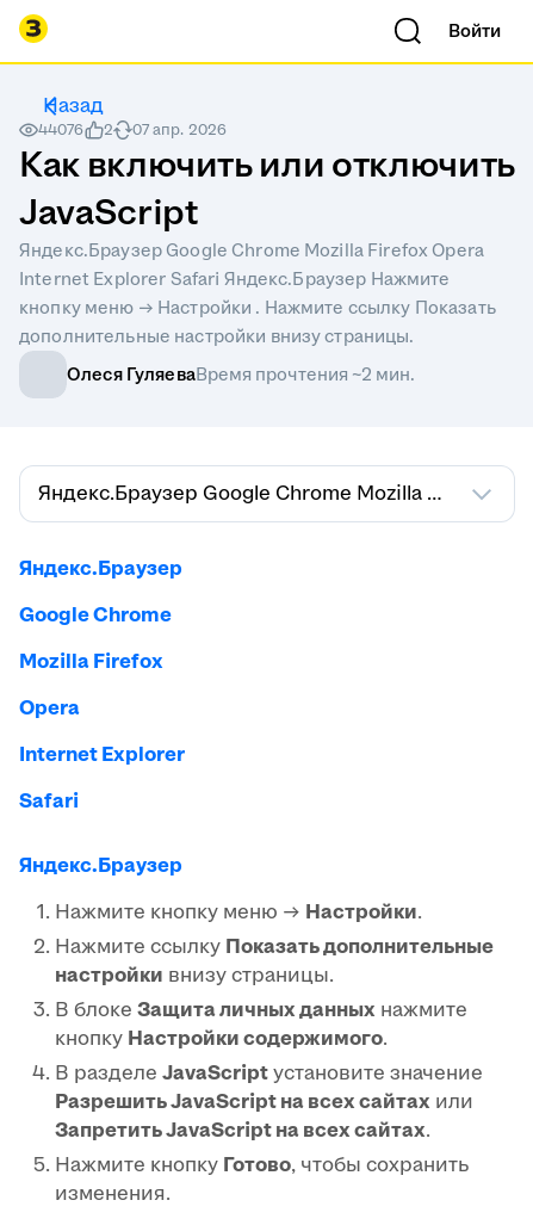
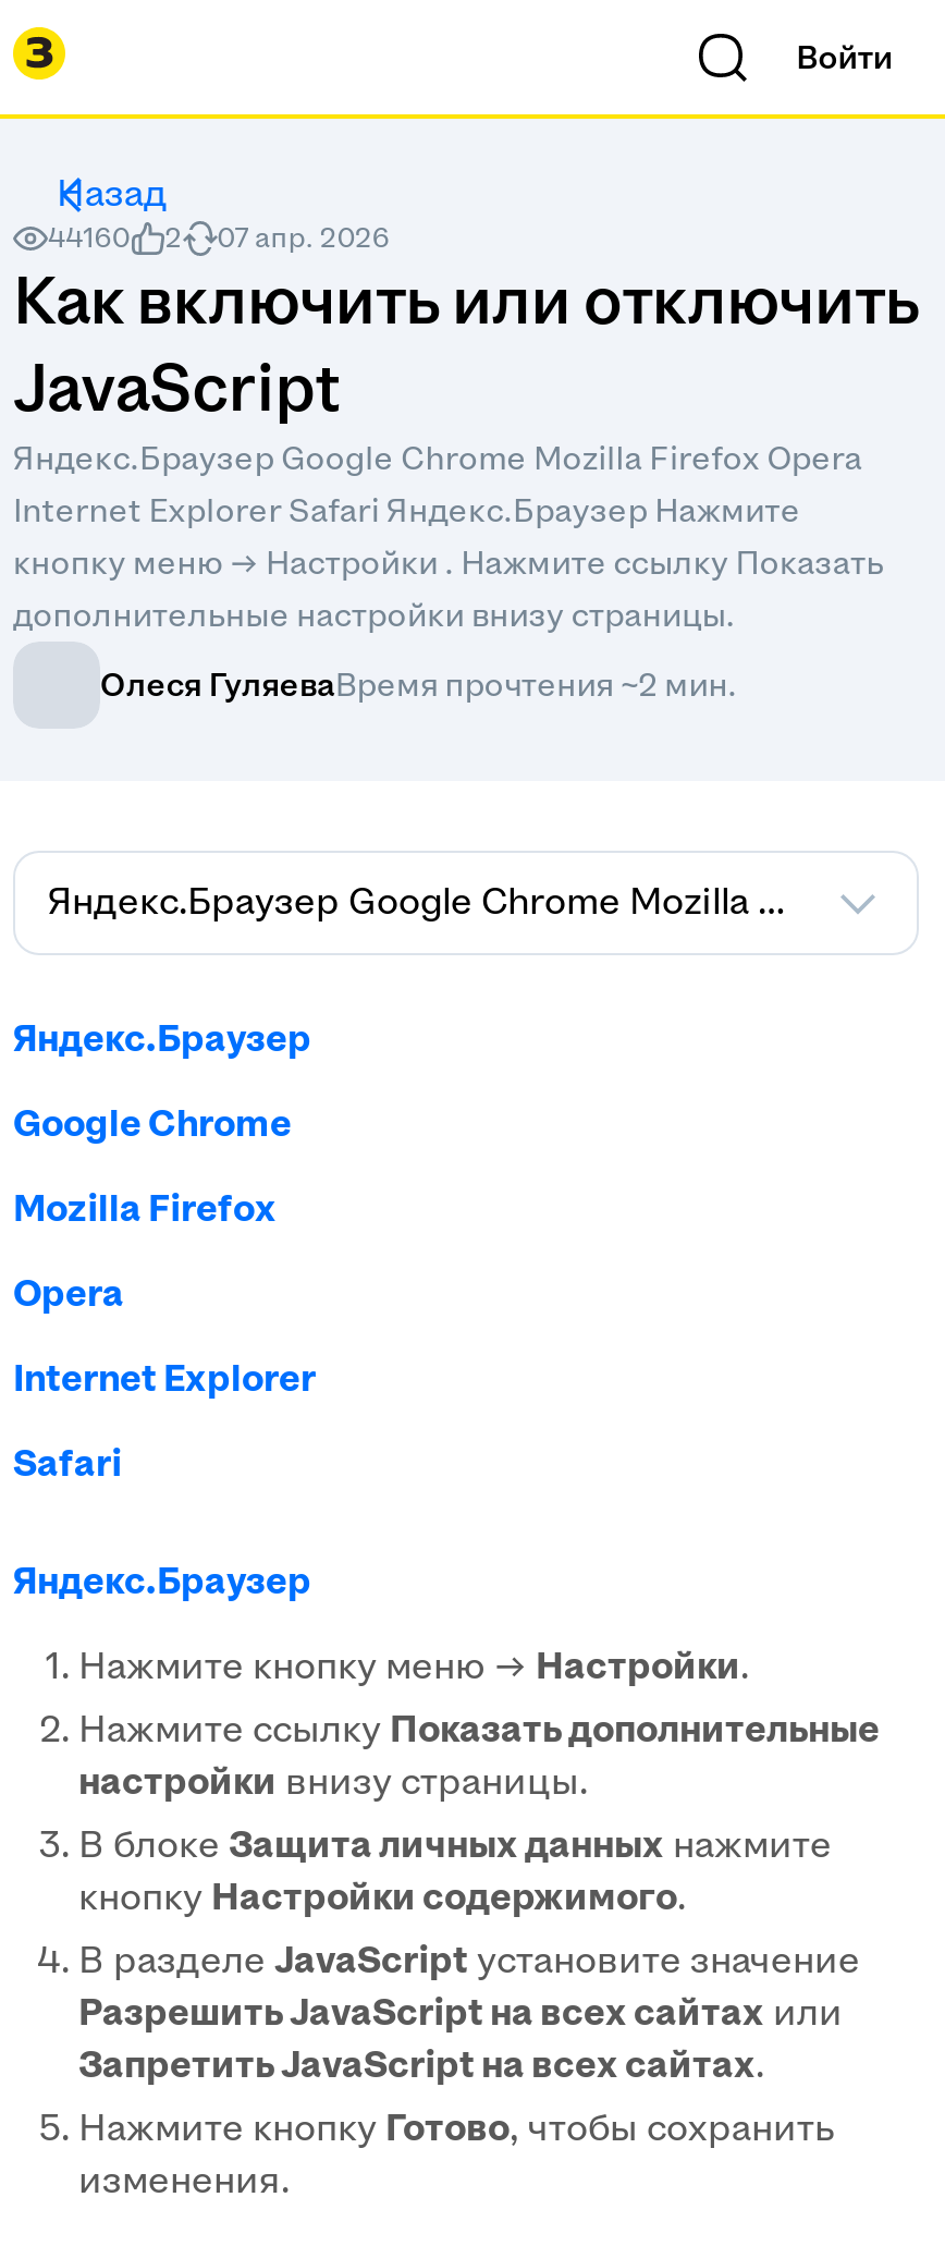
[38,120,227,138] 44076 2 07 апр. 2026 -> [48,221,390,254] 44160 2 07 апр. 2026

